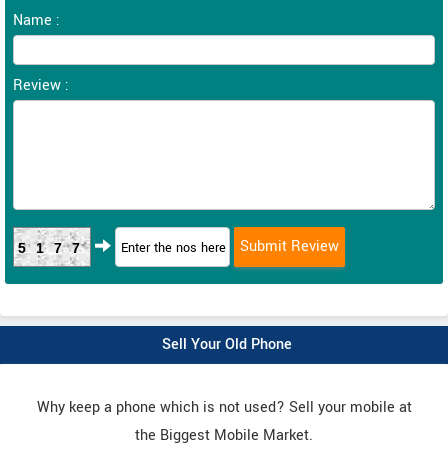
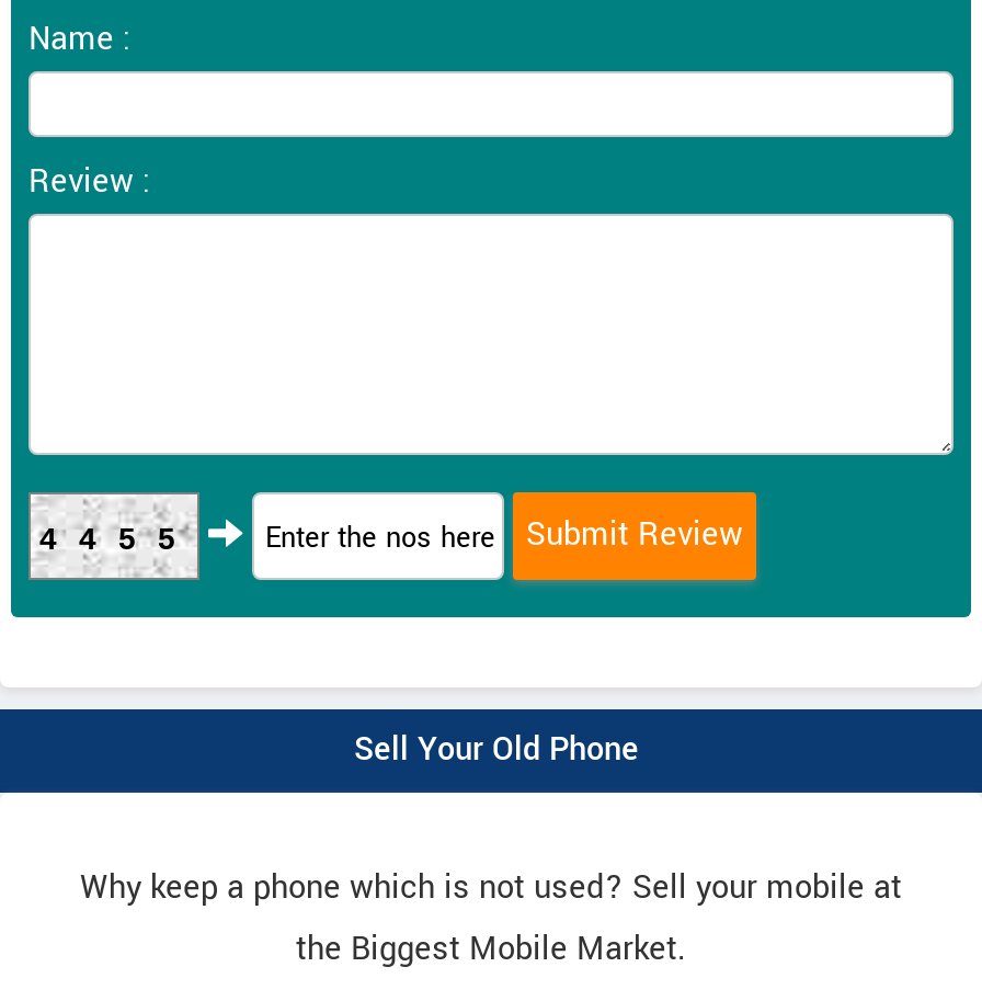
[18,240,90,256] 5177 -> [39,521,197,556] 4455

